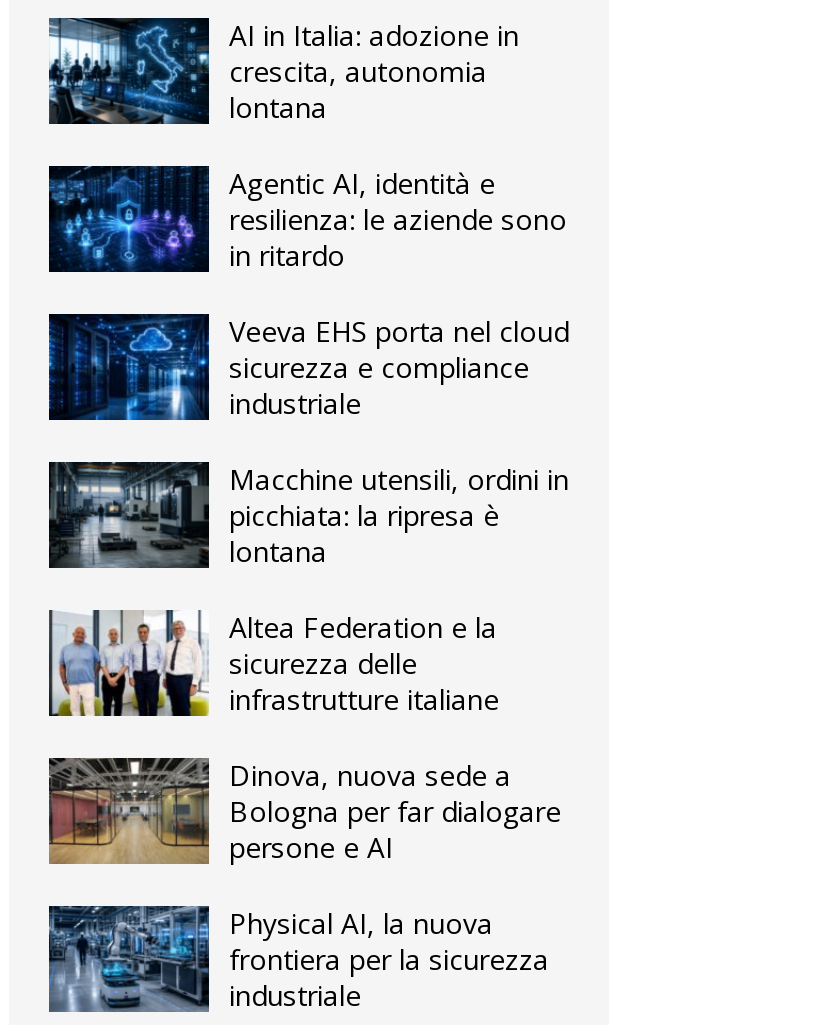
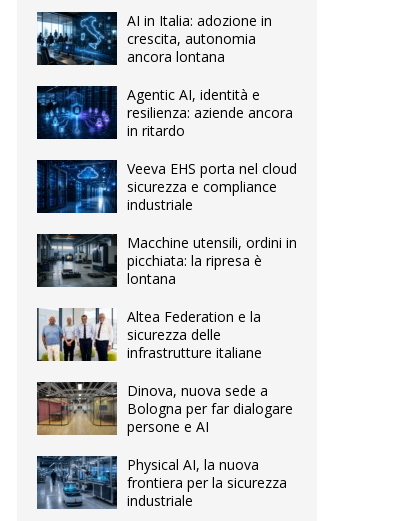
[229,87,327,125] lontana -> [127,47,225,66] ancora lontana
[229,199,567,237] resilienza: le aziende sono -> [127,103,293,122] resilienza: aziende ancora

